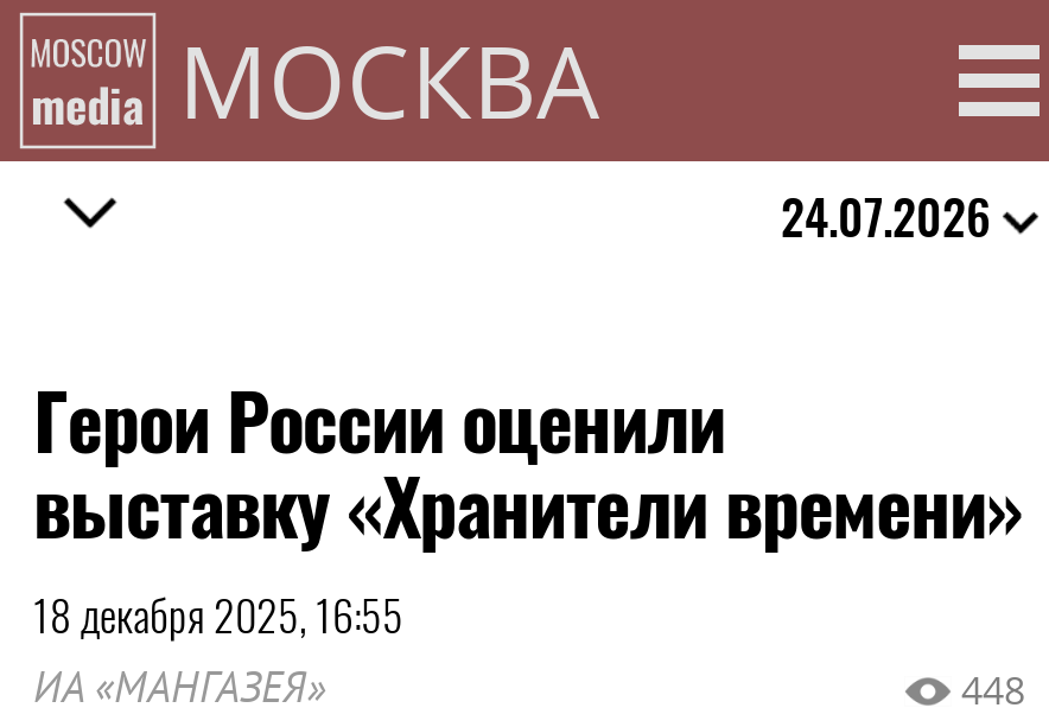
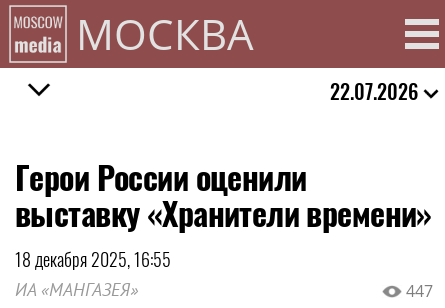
[781,180,990,251] 24.07.2026 -> [330,76,418,106] 22.07.2026
[961,664,1025,716] 448 -> [406,280,433,302] 447

